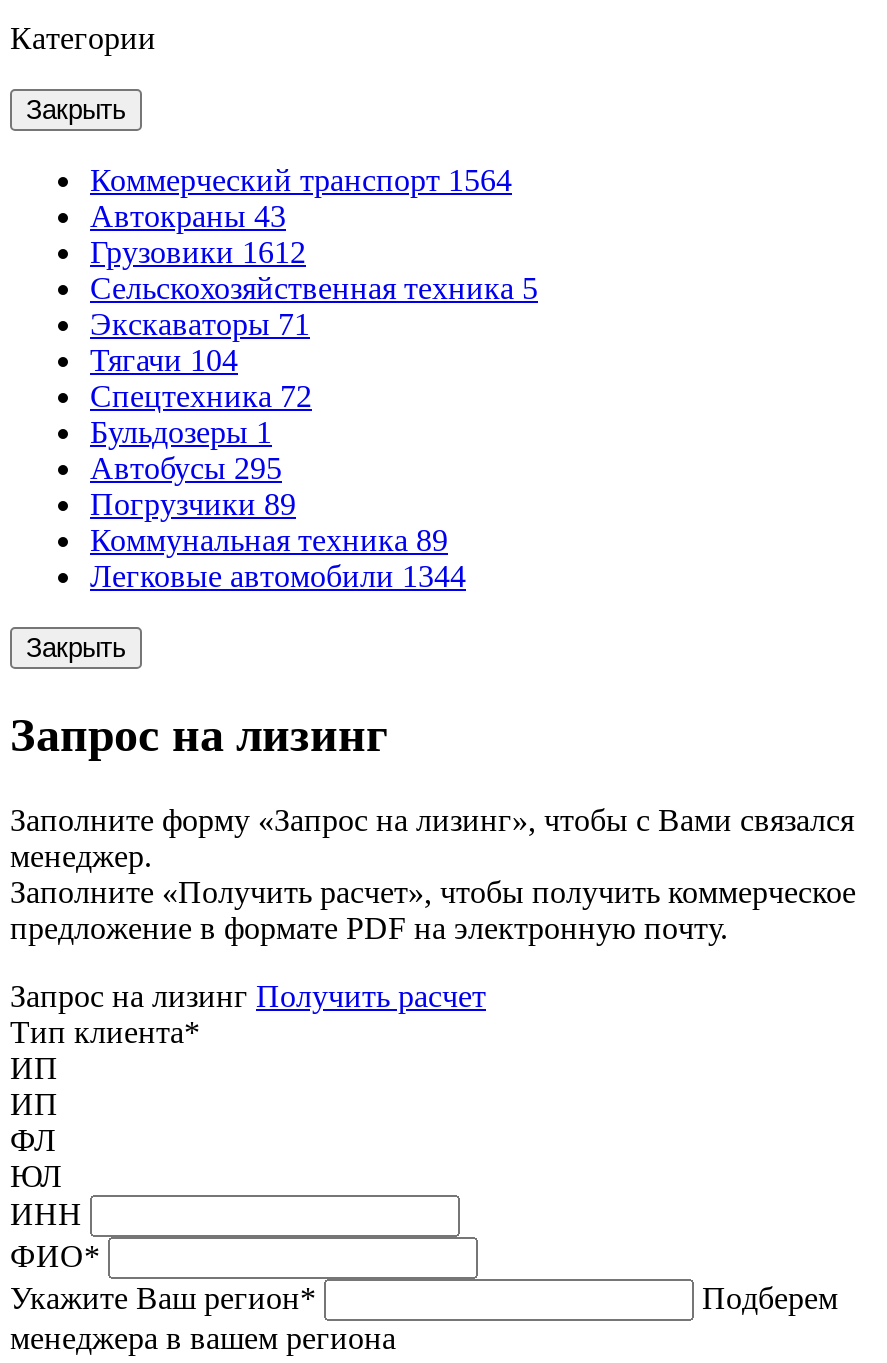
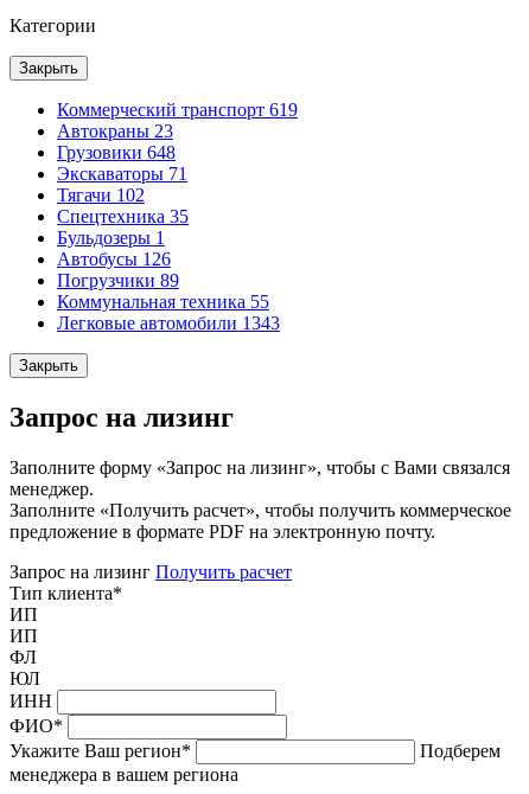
[90,163,538,305] Коммерческий транспорт 1564 | Автокраны 43 | Грузовики 1612 | Сельскохозяйственная техника 5 -> [57,100,298,162] Коммерческий транспорт 619 | Автокраны 23 | Грузовики 648
[90,343,238,377] Тягачи 104 -> [57,185,145,205] Тягачи 102
[90,379,312,413] Спецтехника 72 -> [57,206,189,226] Спецтехника 35
[90,451,282,485] Автобусы 295 -> [57,249,171,269] Автобусы 126
[90,523,448,557] Коммунальная техника 89 -> [57,292,269,312] Коммунальная техника 55
[90,559,466,593] Легковые автомобили 1344 -> [57,313,280,333] Легковые автомобили 1343

